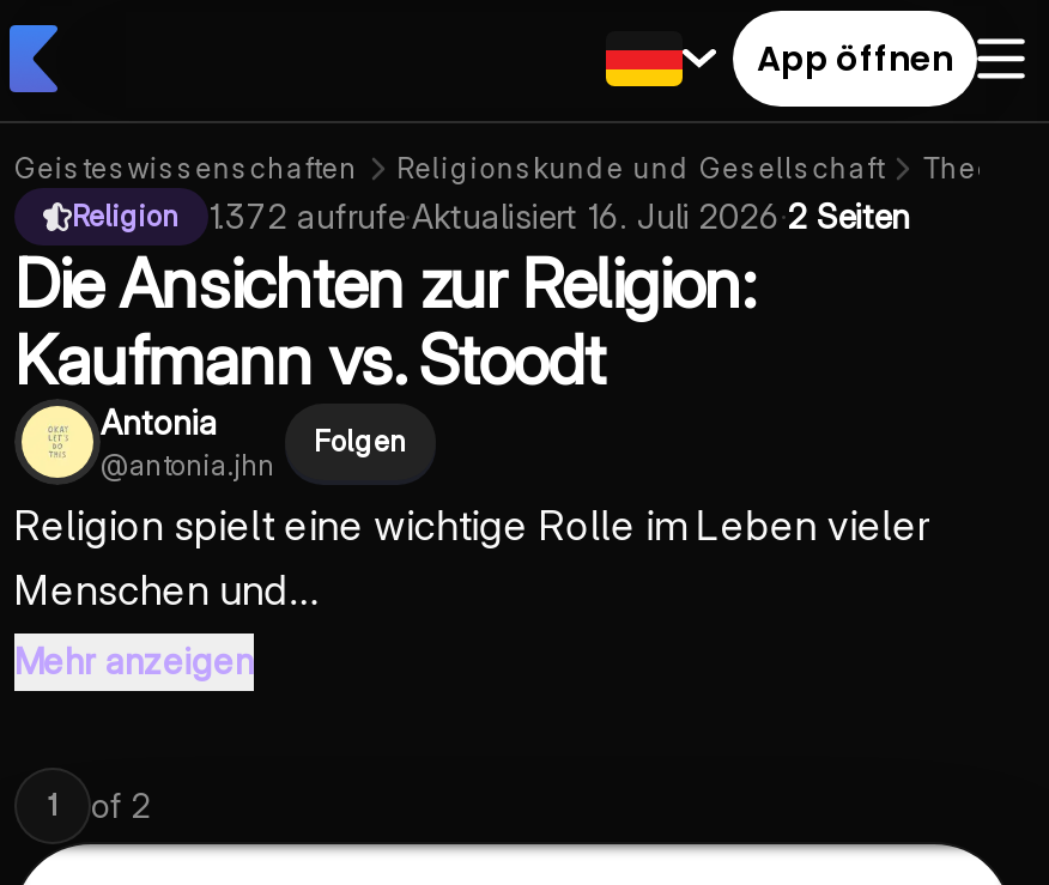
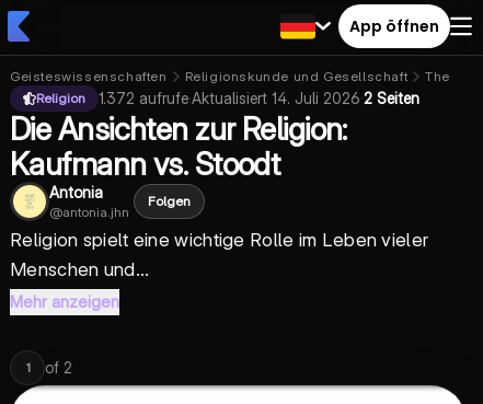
[208,195,910,236] 1.372 aufrufe · Aktualisiert 16. Juli 2026 · 2 Seiten -> [99,89,419,107] 1.372 aufrufe · Aktualisiert 14. Juli 2026 · 2 Seiten

